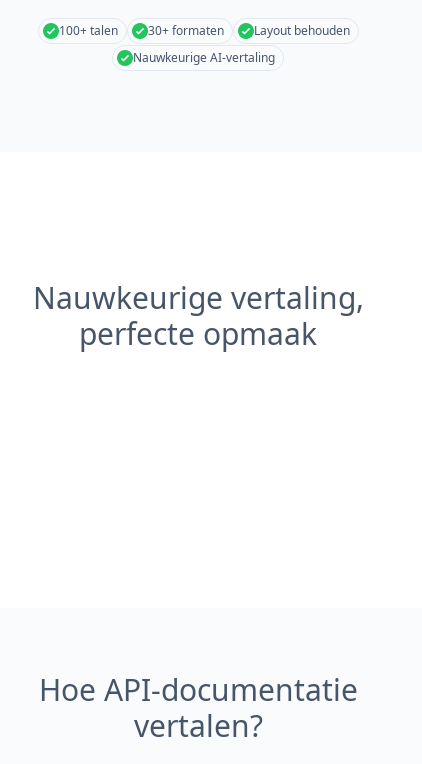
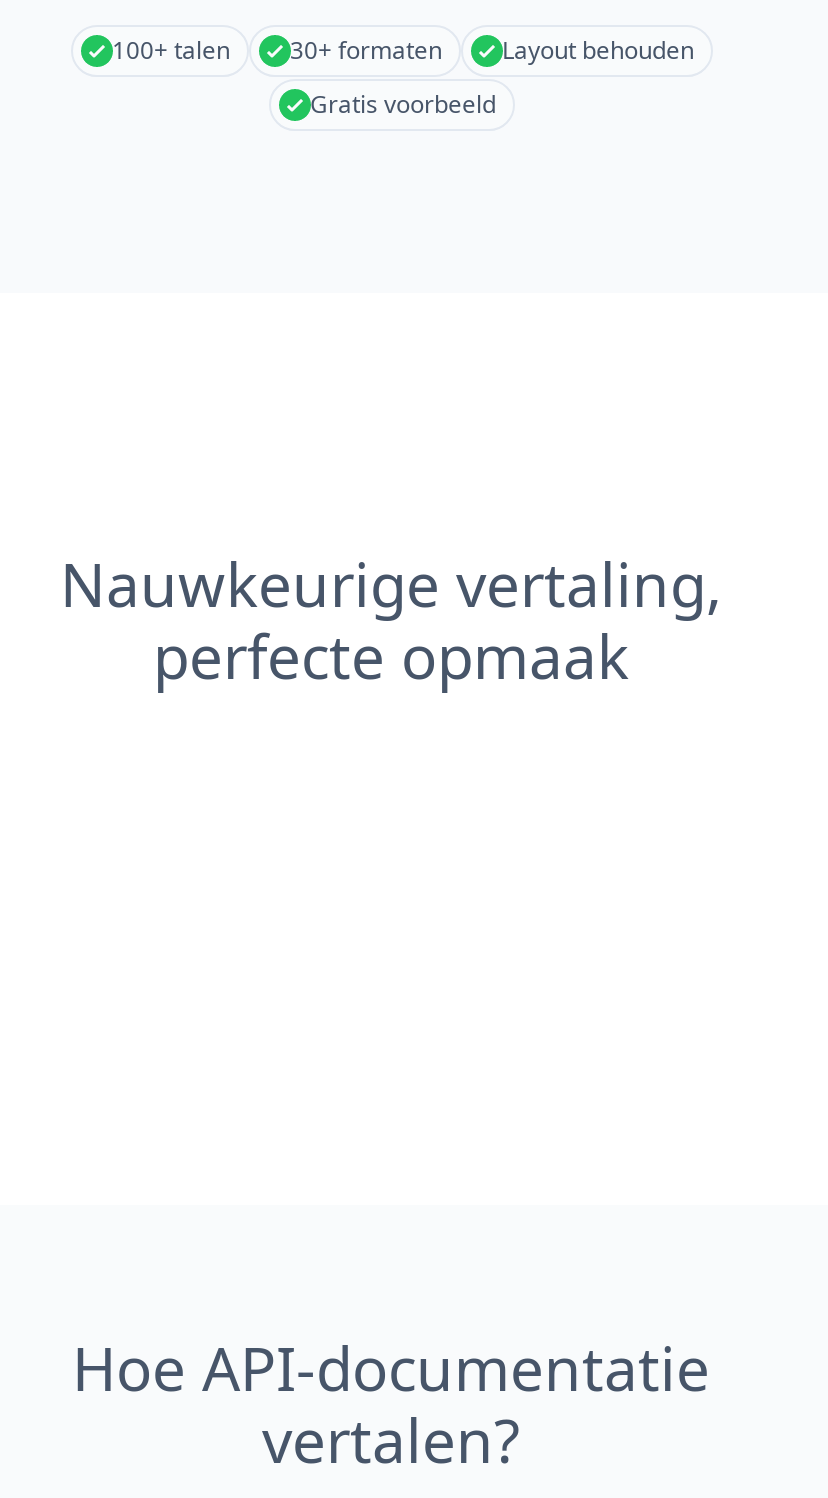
[133,49,275,66] Nauwkeurige AI-vertaling -> [310,87,496,121] Gratis voorbeeld

